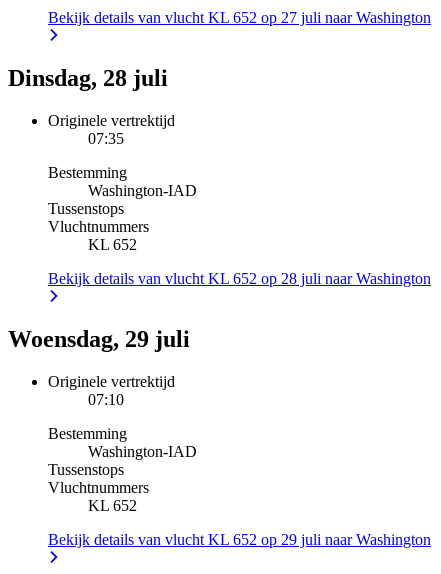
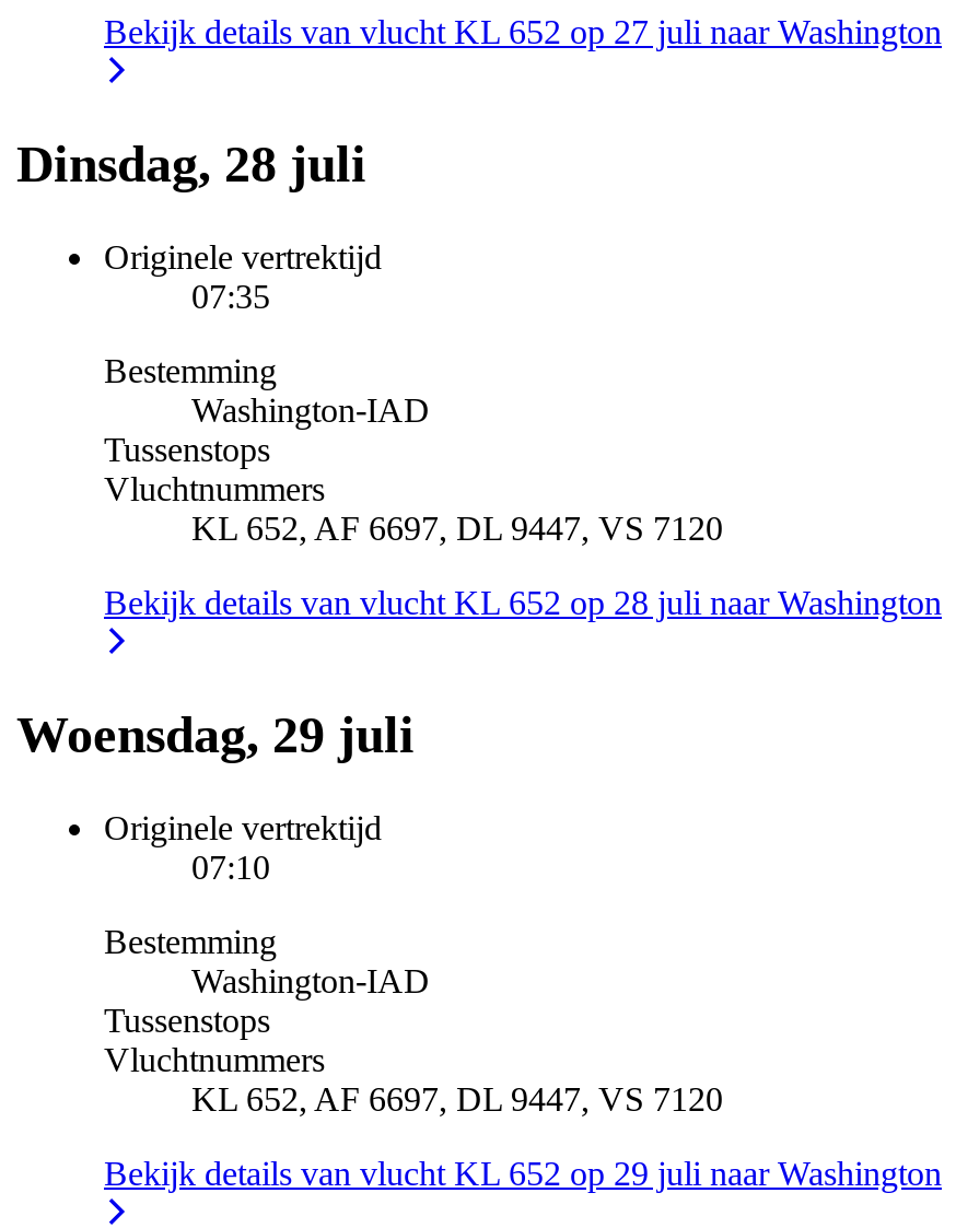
[88,236,137,253] KL 652 -> [191,509,723,546] KL 652, AF 6697, DL 9447, VS 7120
[88,497,137,514] KL 652 -> [191,1079,723,1116] KL 652, AF 6697, DL 9447, VS 7120

